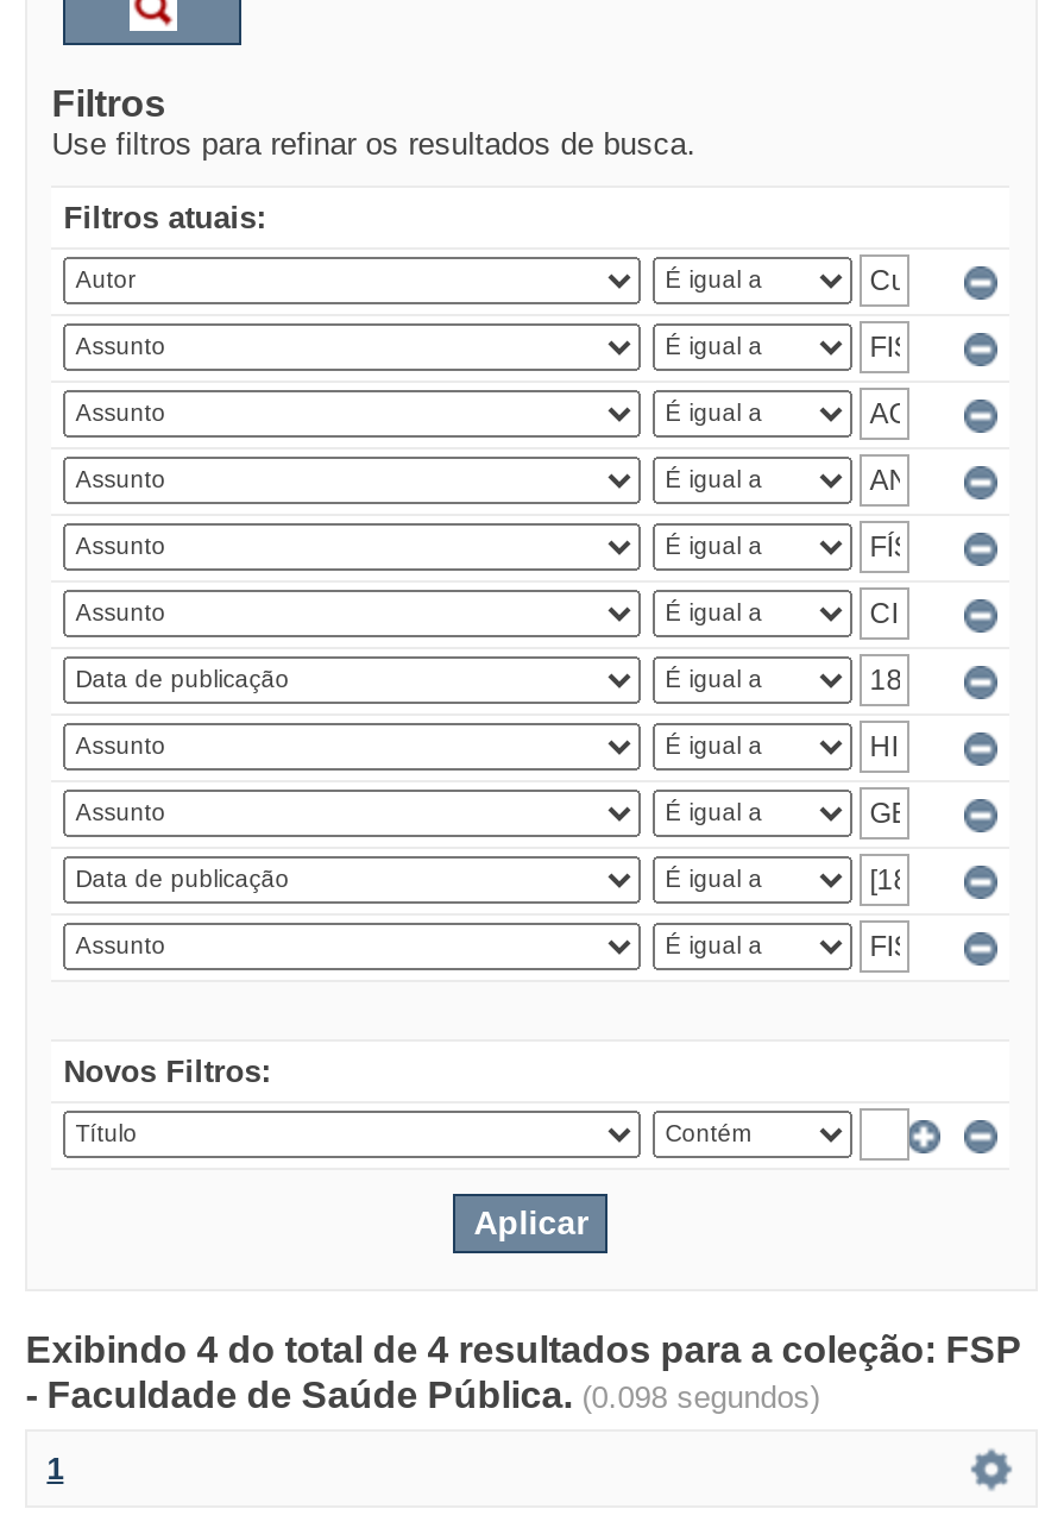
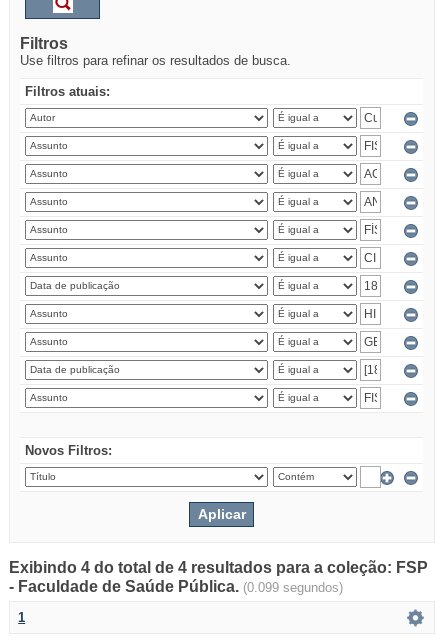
[25,1375,820,1415] - Faculdade de Saúde Pública. (0.098 segundos) -> [9,578,343,595] - Faculdade de Saúde Pública. (0.099 segundos)

